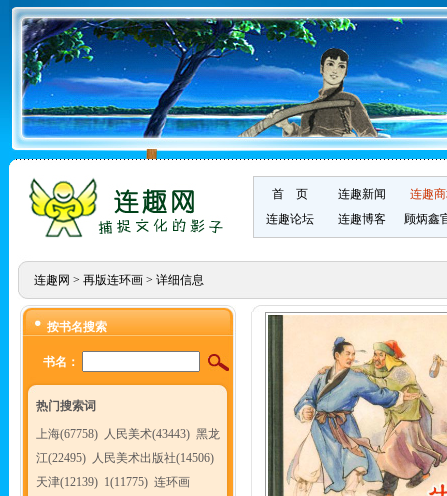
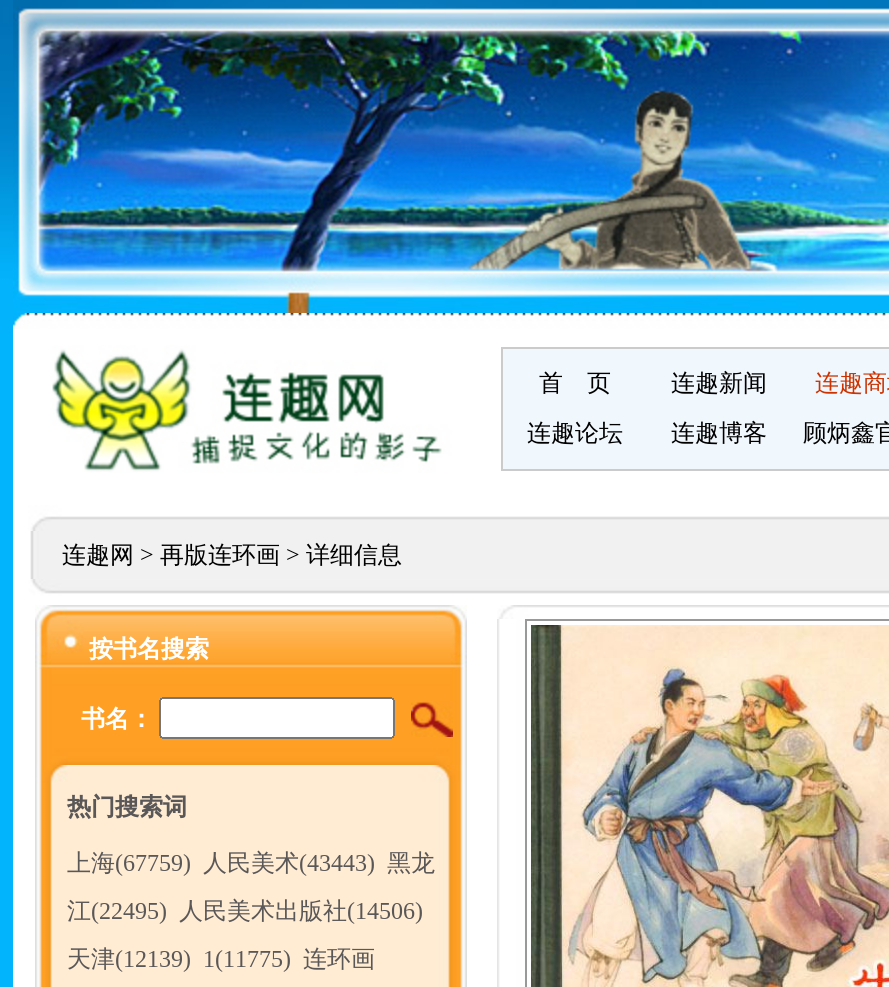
[36,427,220,441] 上海(67758) 人民美术(43443) 黑龙 -> [67,849,435,877] 上海(67759) 人民美术(43443) 黑龙

